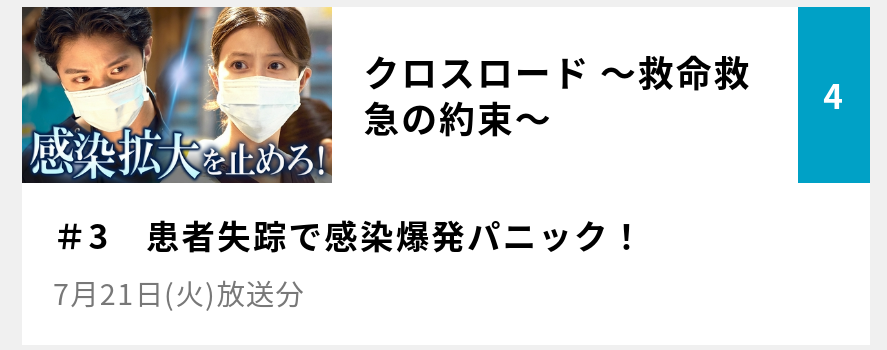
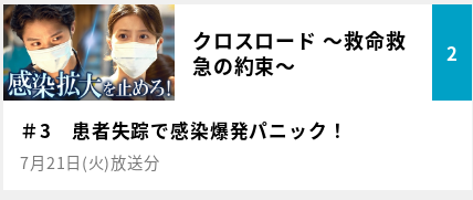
[364,45,845,119] クロスロード ～救命救 4 -> [192,25,458,66] クロスロード ～救命救 2

